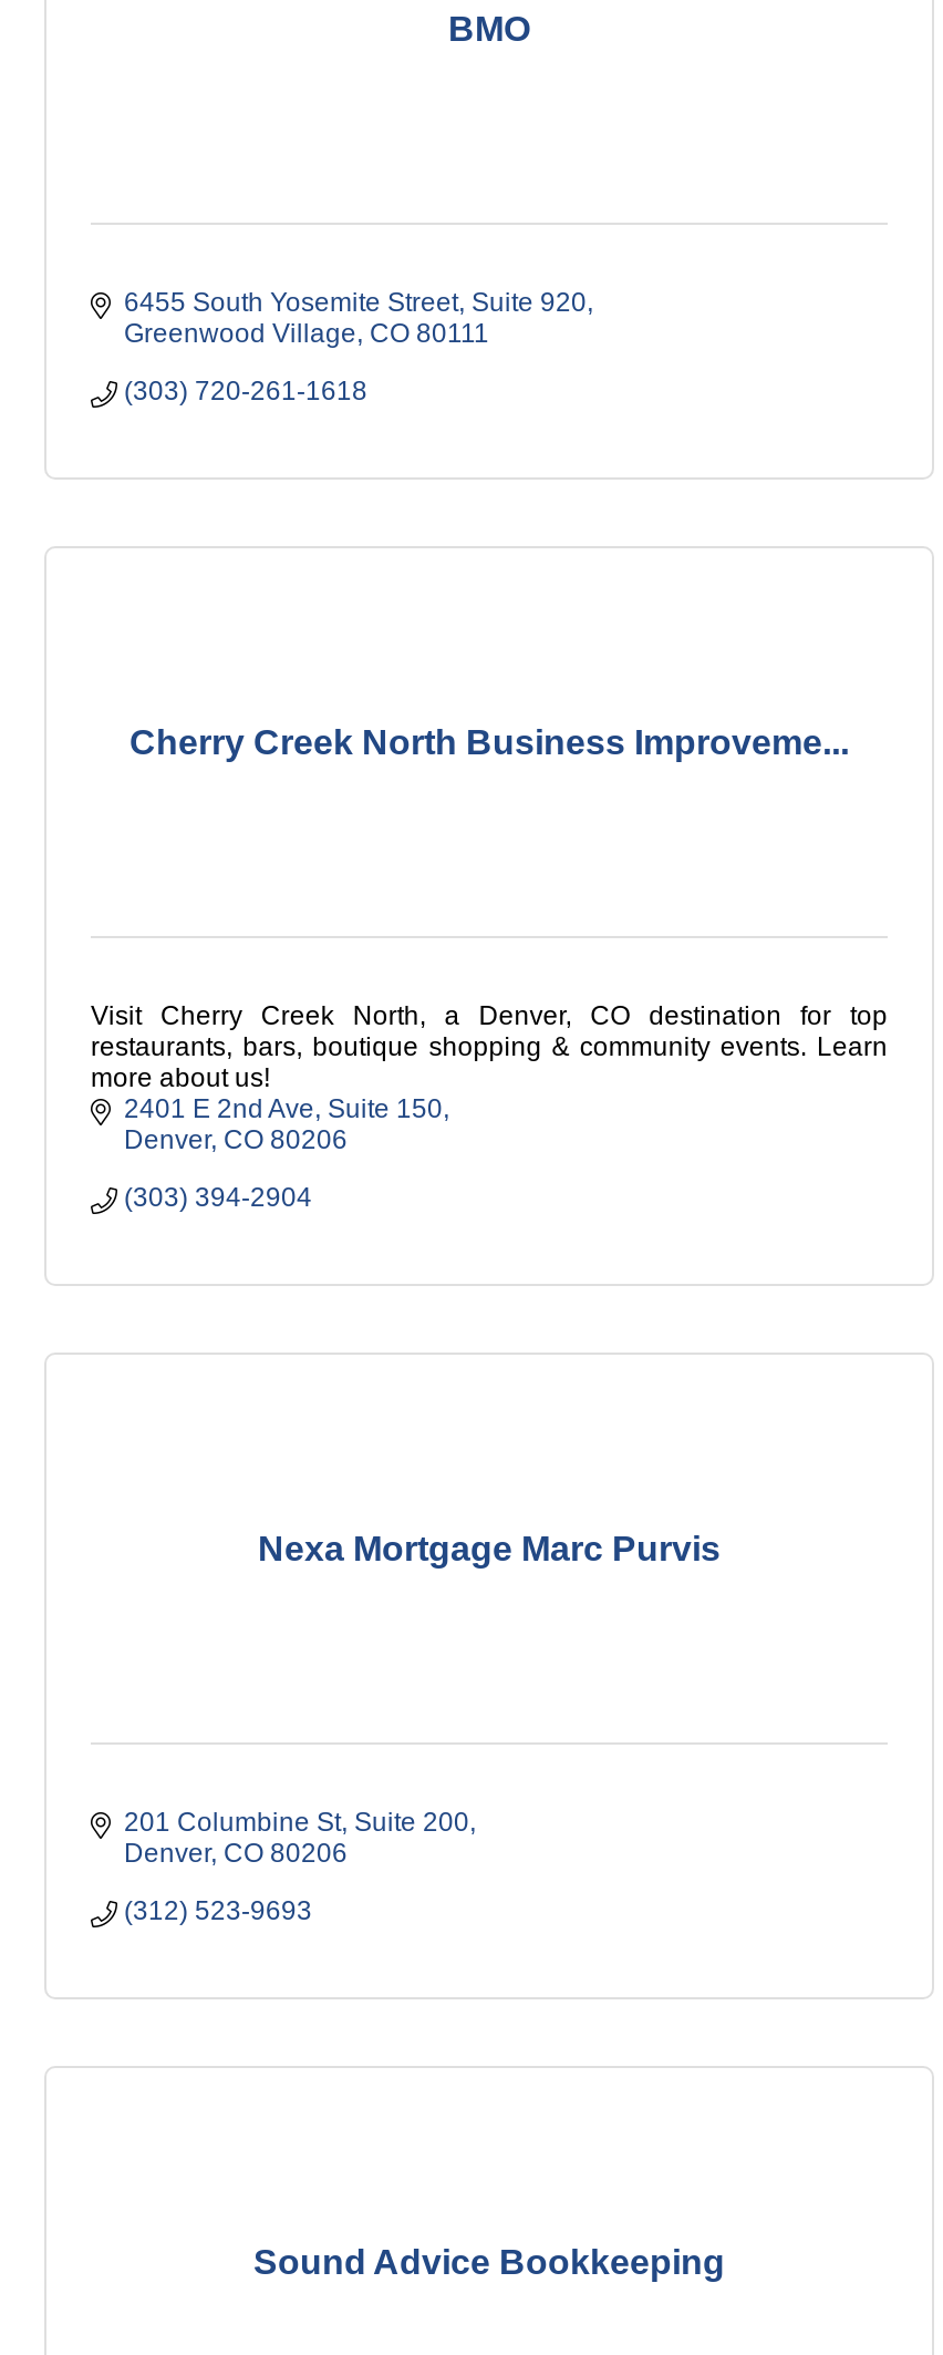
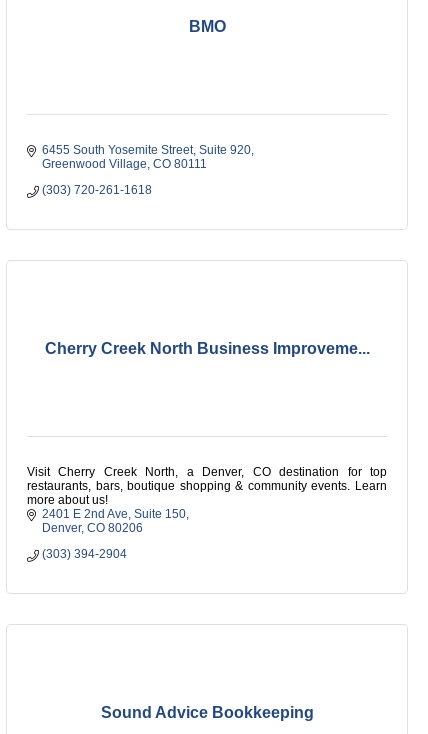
[258,1530,721,1567] Nexa Mortgage Marc Purvis -> none
[124,1807,469,1926] 201 Columbine St Suite 200 | Denver CO 80206 | (312) 523-9693 -> none

